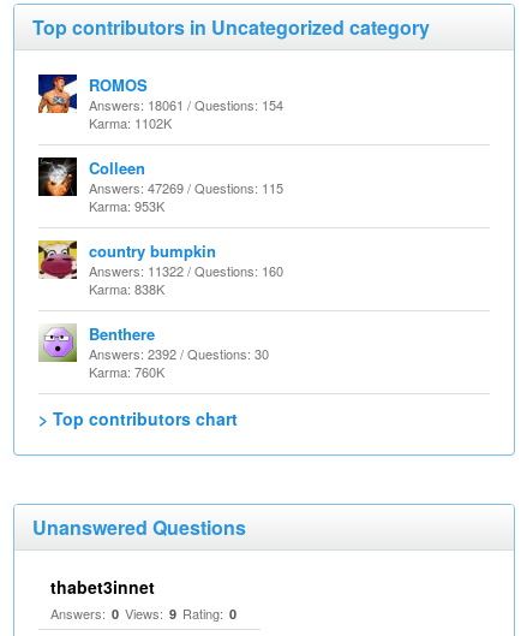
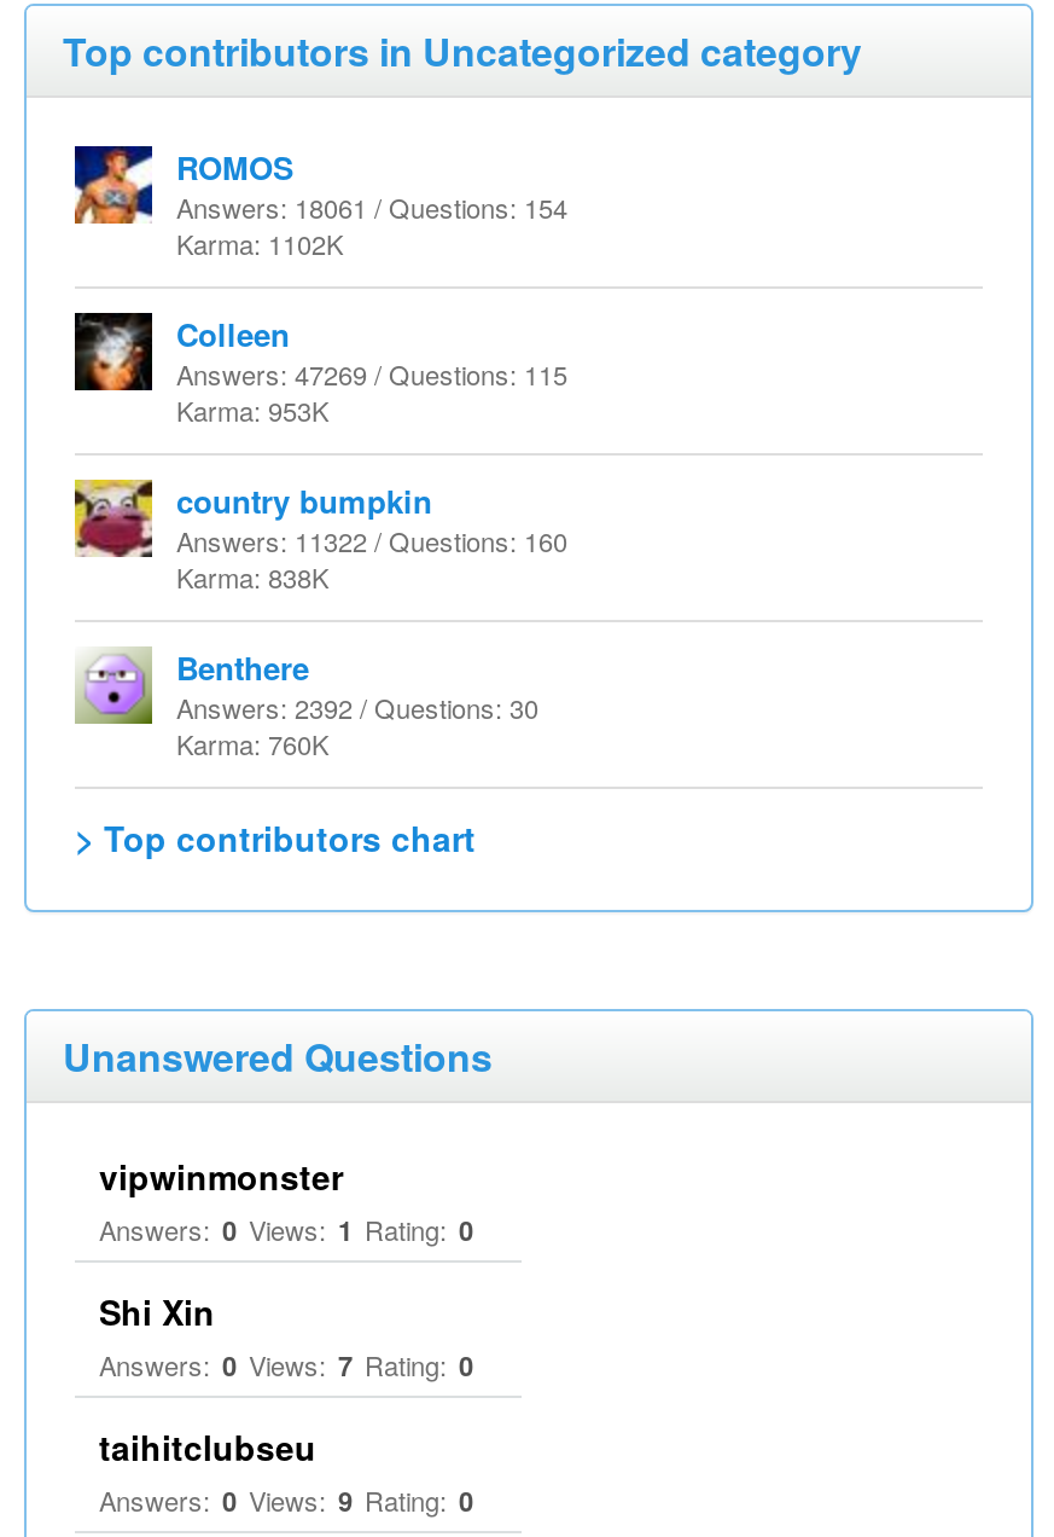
[50,575,155,599] thabet3innet -> [99,1152,473,1471] vipwinmonster | Answers: 0 Views: 1 Rating: 0 | Shi Xin | Answers: 0 Views: 7 Rating: 0 | taihitclubseu

